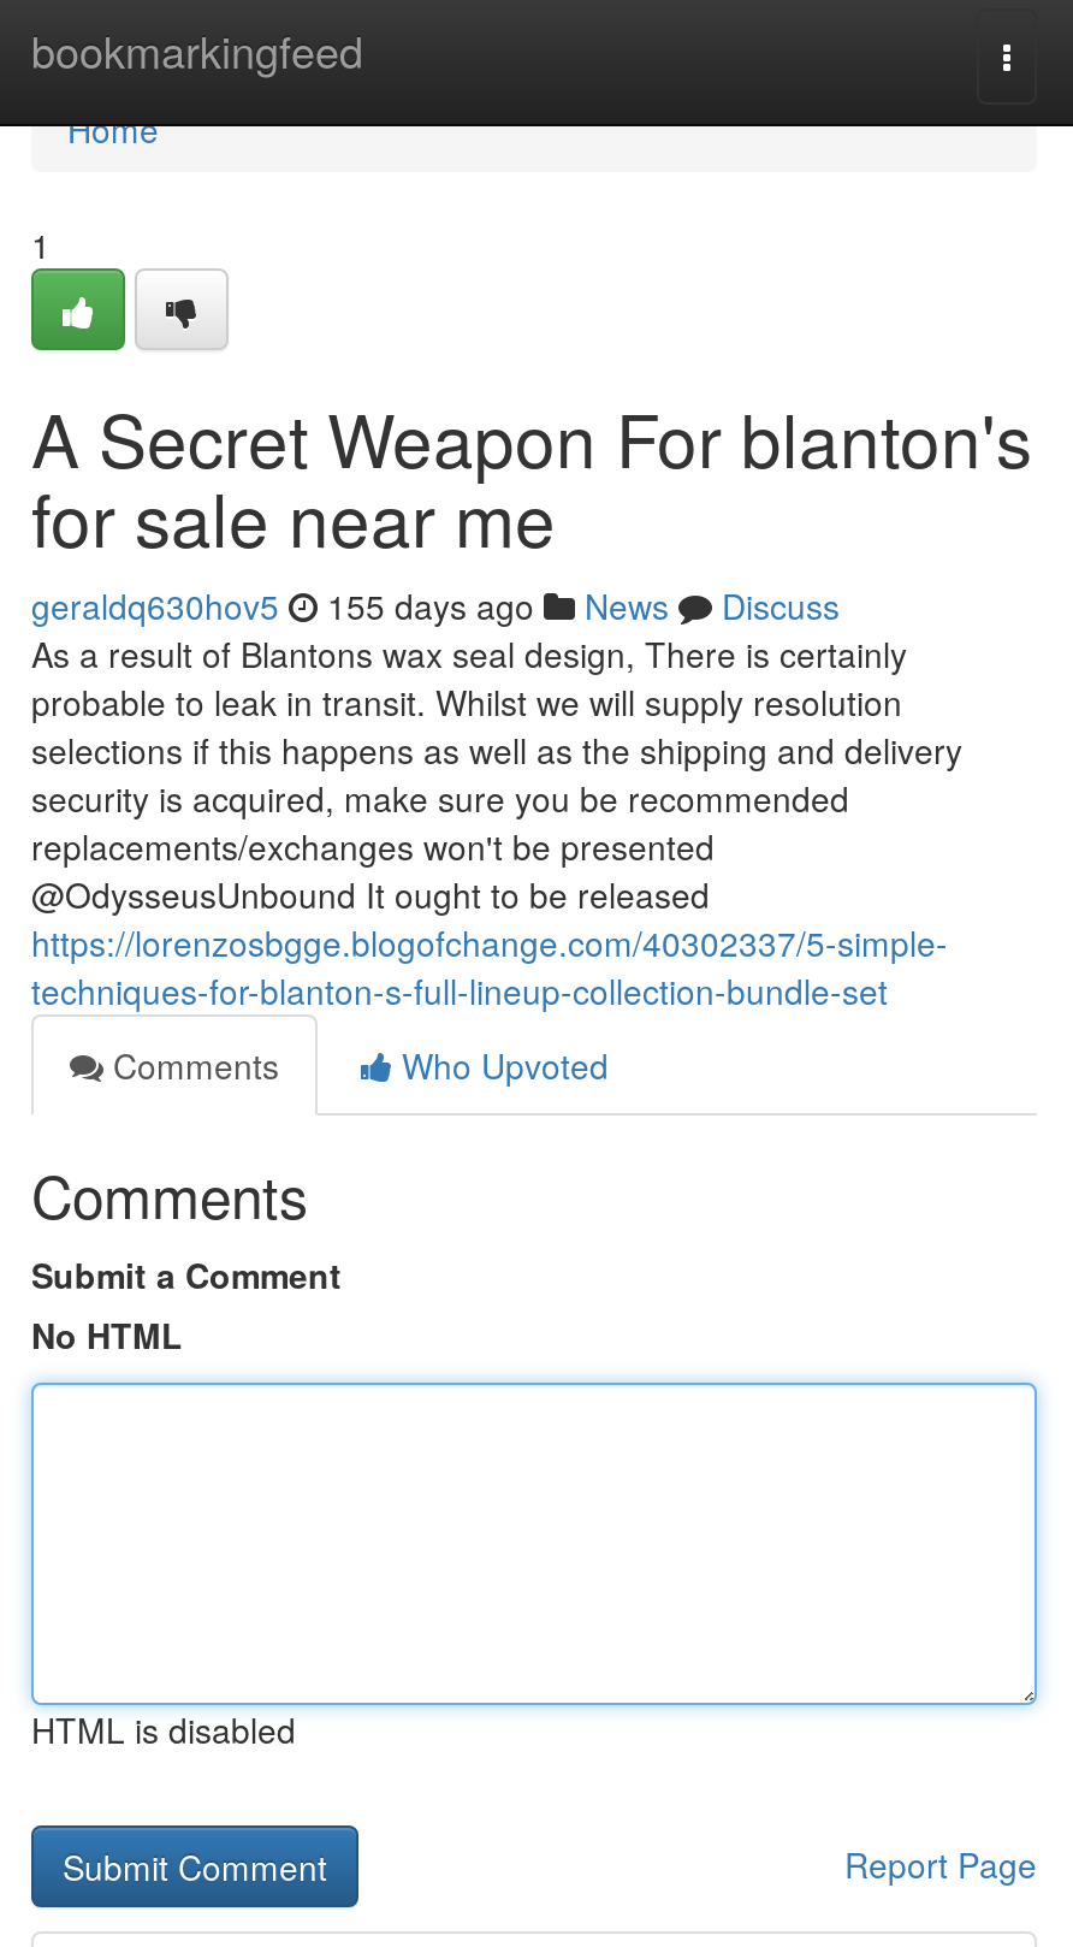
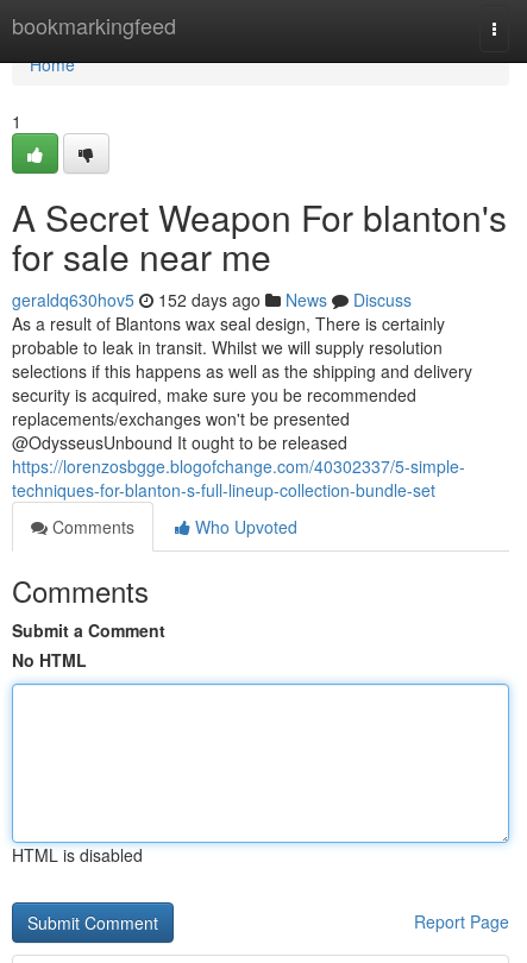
[31,581,840,629] geraldq630hov5 155 days ago News Discuss -> [12,288,412,311] geraldq630hov5 152 days ago News Discuss

